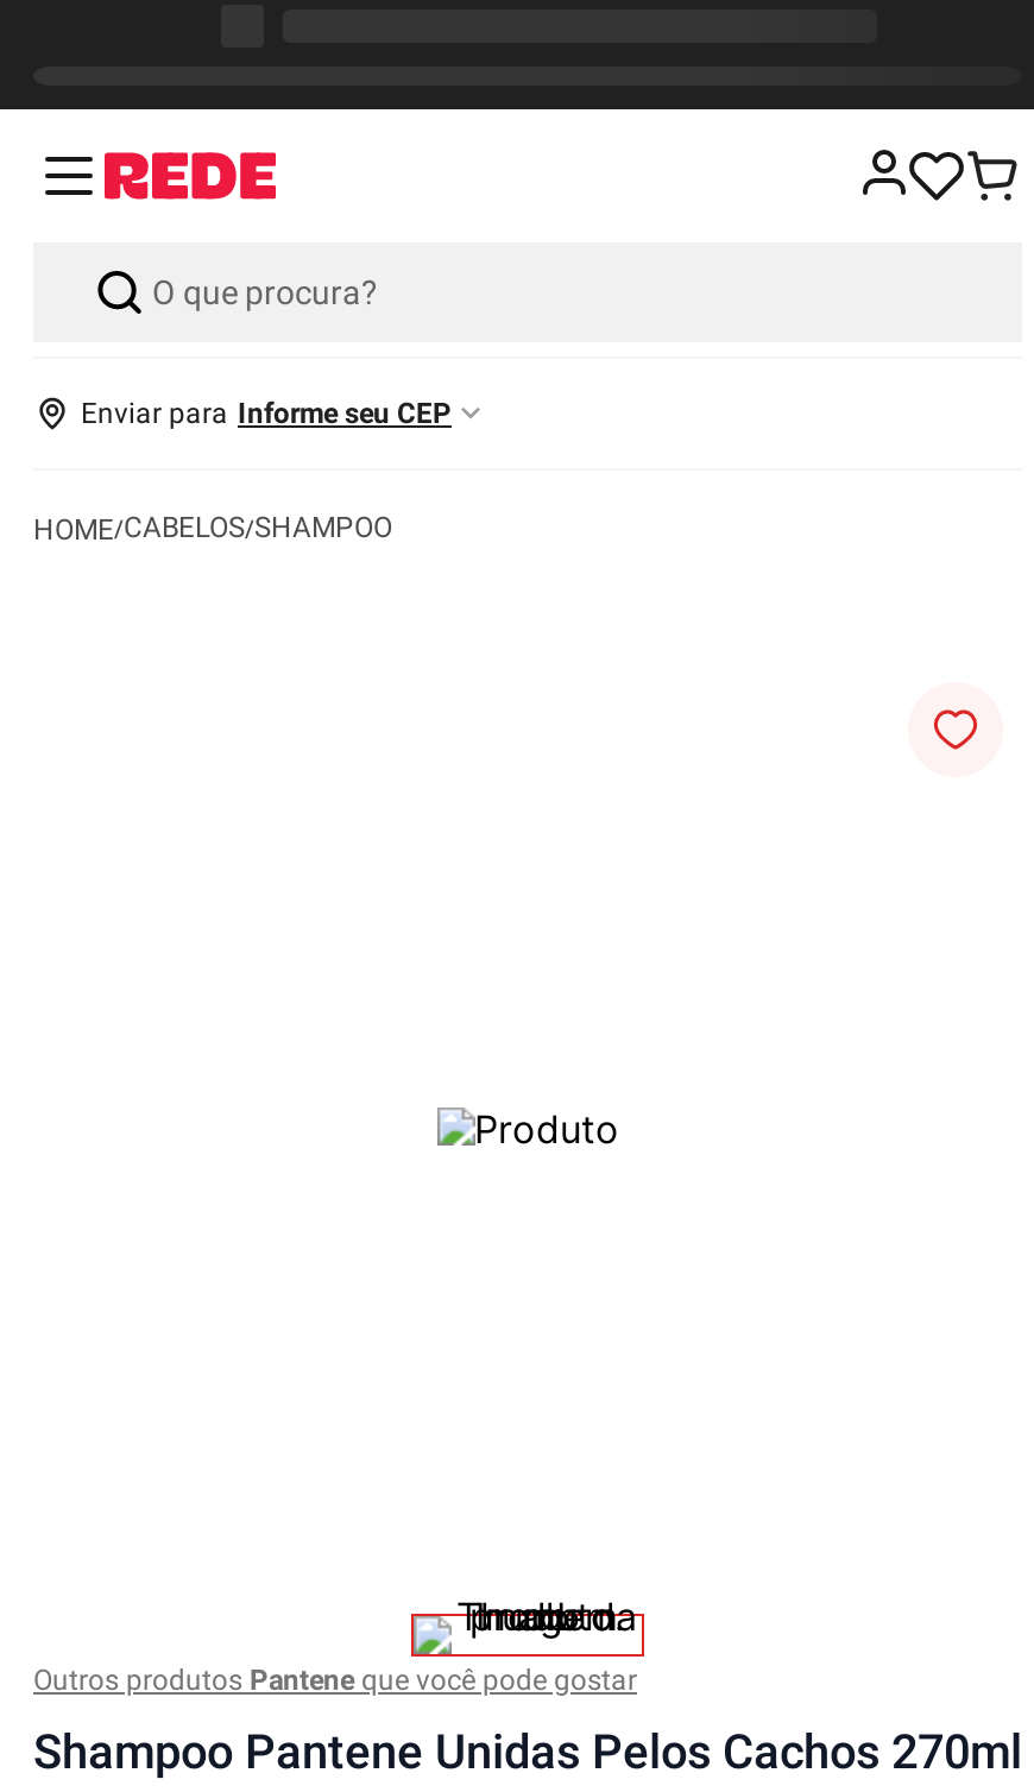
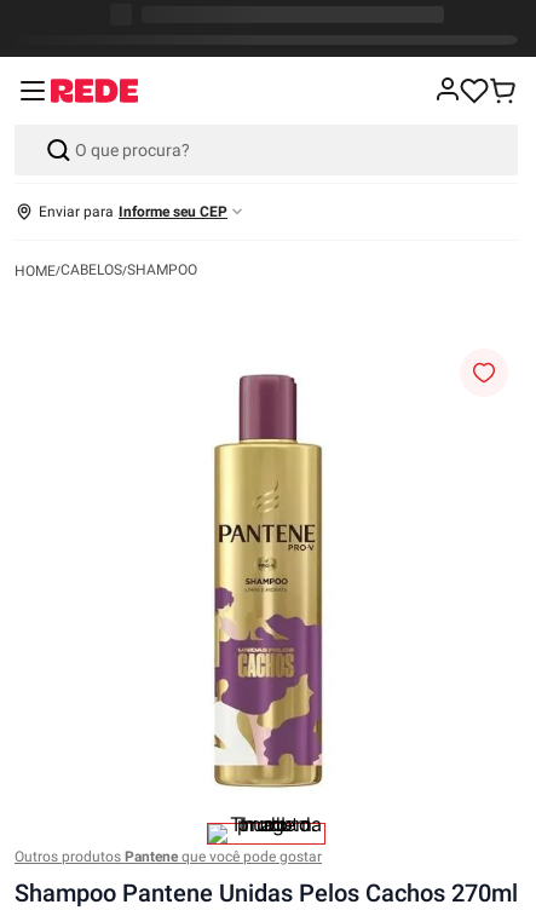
none -> [213,373,324,789] [image]

